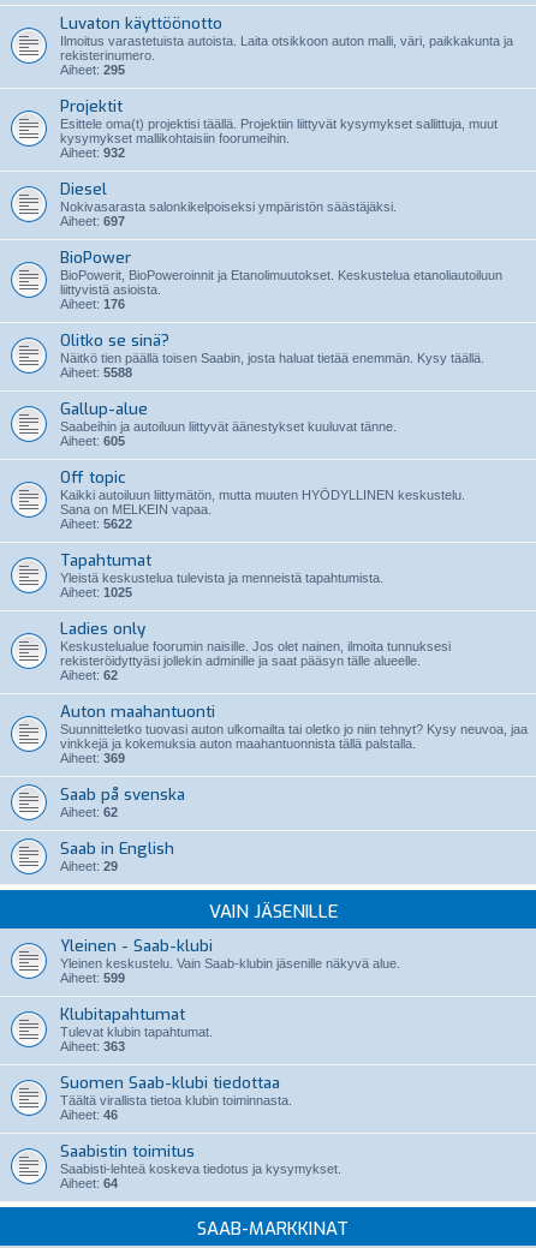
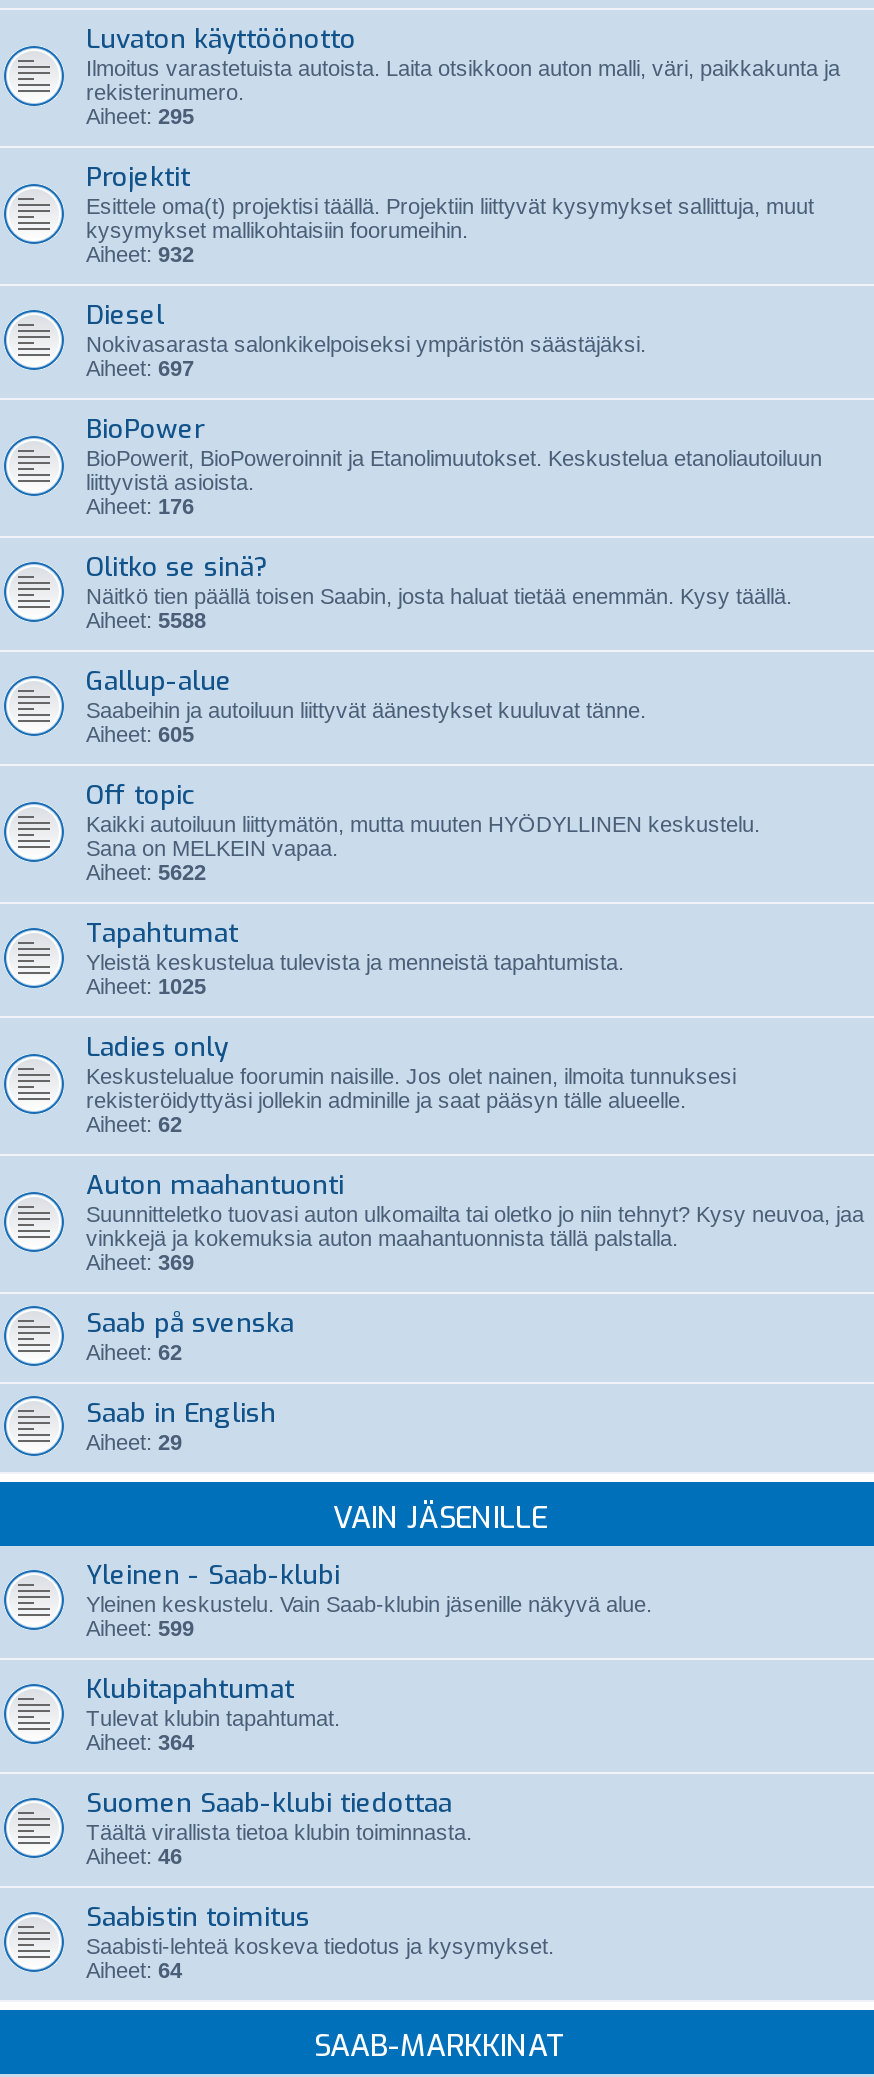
[60,1039,125,1053] Aiheet: 363 -> [86,1730,194,1754] Aiheet: 364

